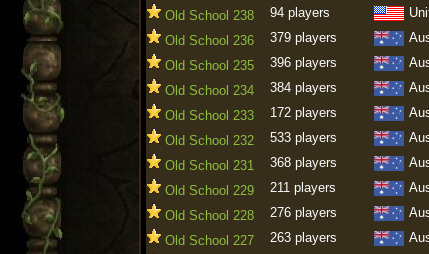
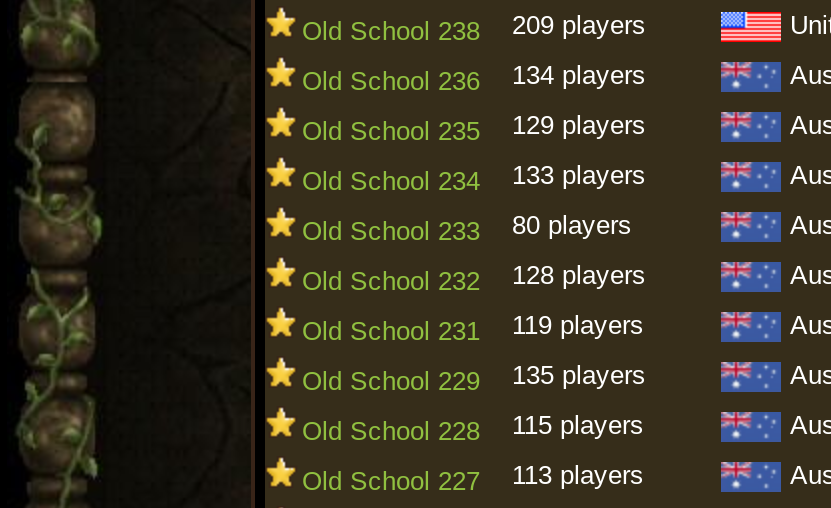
[164,5,329,23] Old School 238 94 players -> [302,10,646,46] Old School 238 209 players
[164,30,336,48] Old School 236 379 players -> [302,60,646,96] Old School 236 134 players
[164,55,336,73] Old School 235 396 players -> [302,110,646,146] Old School 235 129 players
[164,80,336,98] Old School 234 384 players -> [302,160,646,196] Old School 234 133 players
[164,105,336,123] Old School 233 172 players -> [302,210,632,246] Old School 233 80 players
[164,130,336,148] Old School 232 533 players -> [302,260,646,296] Old School 232 128 players
[164,155,336,173] Old School 231 368 players -> [302,310,644,346] Old School 231 119 players
[164,180,335,198] Old School 229 211 players -> [302,360,646,396] Old School 229 135 players
[164,205,336,223] Old School 228 276 players -> [302,410,644,446] Old School 228 115 players
[164,230,336,248] Old School 227 263 players -> [302,460,644,496] Old School 227 113 players

